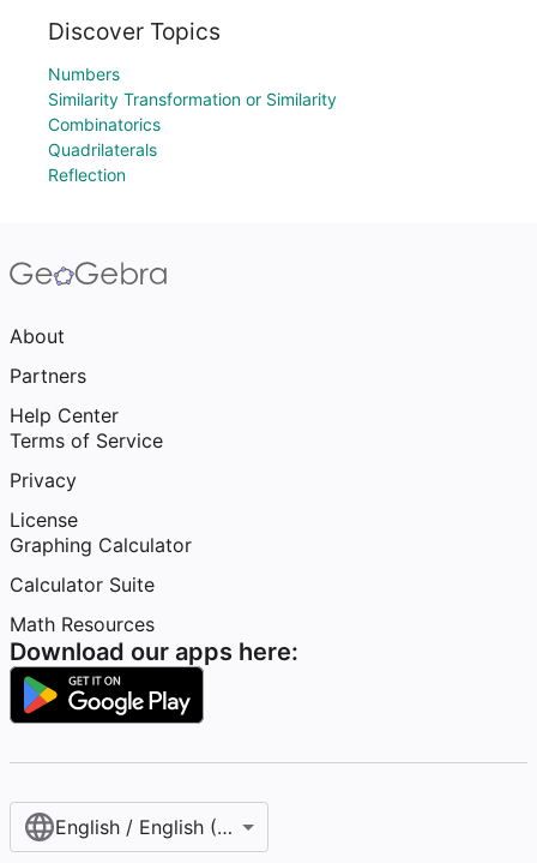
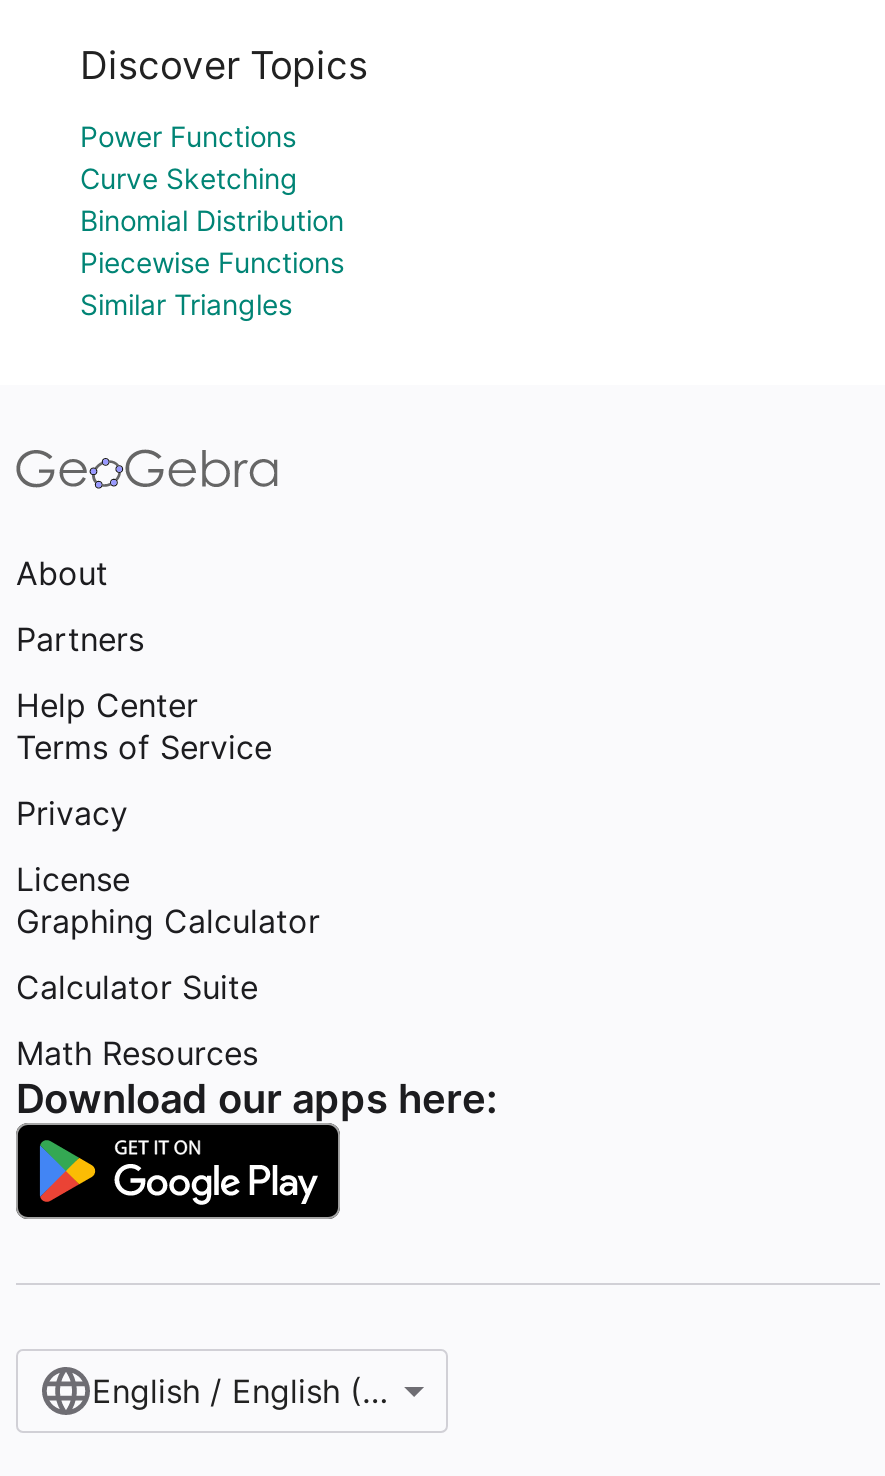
[48,64,337,185] Numbers | Similarity Transformation or Similarity | Combinatorics | Quadrilaterals | Reflection -> [80,119,344,321] Power Functions | Curve Sketching | Binomial Distribution | Piecewise Functions | Similar Triangles

